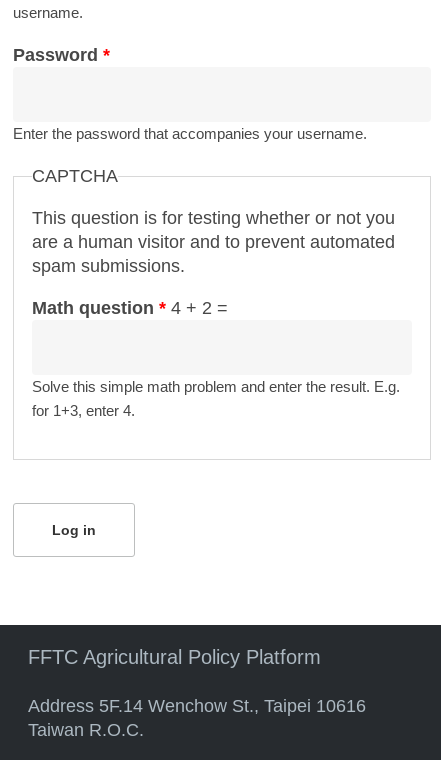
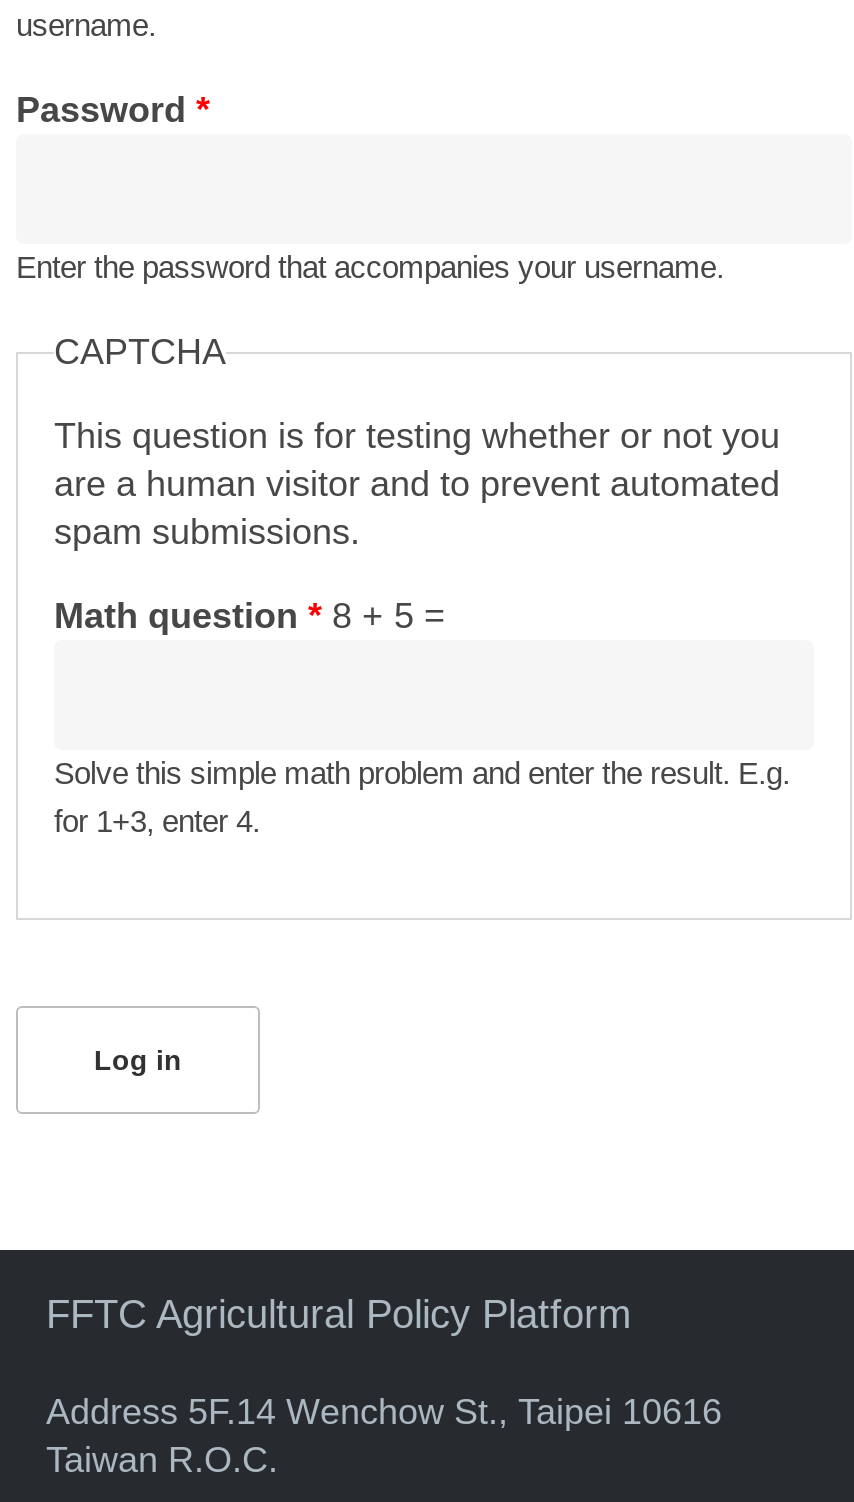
[32,298,228,318] Math question * 4 + 2 = -> [54,596,446,636] Math question * 8 + 5 =

